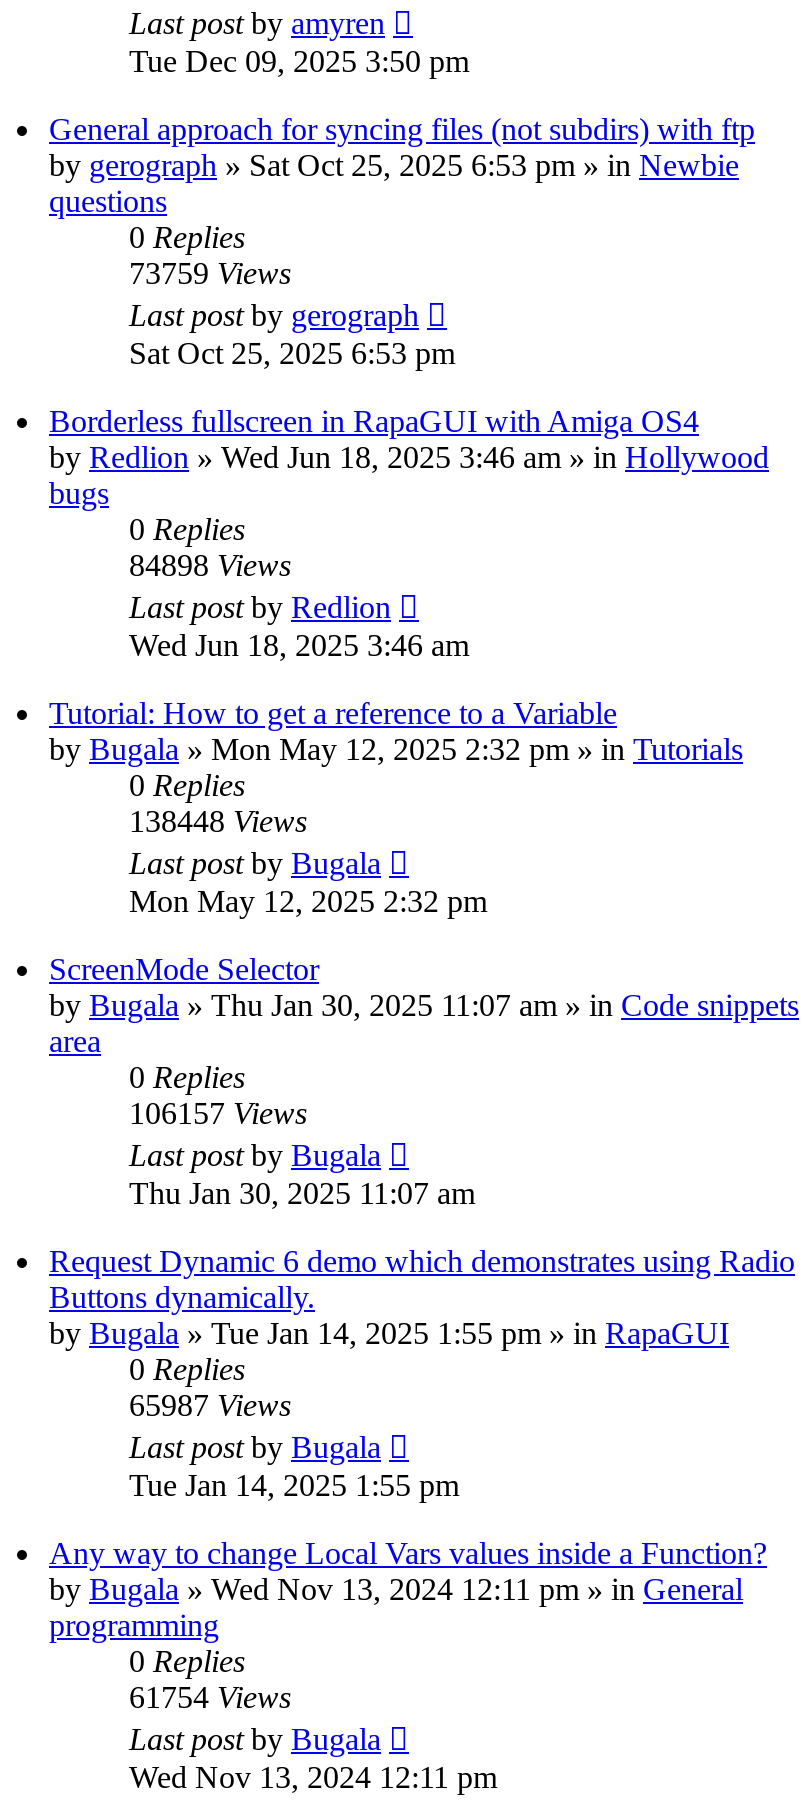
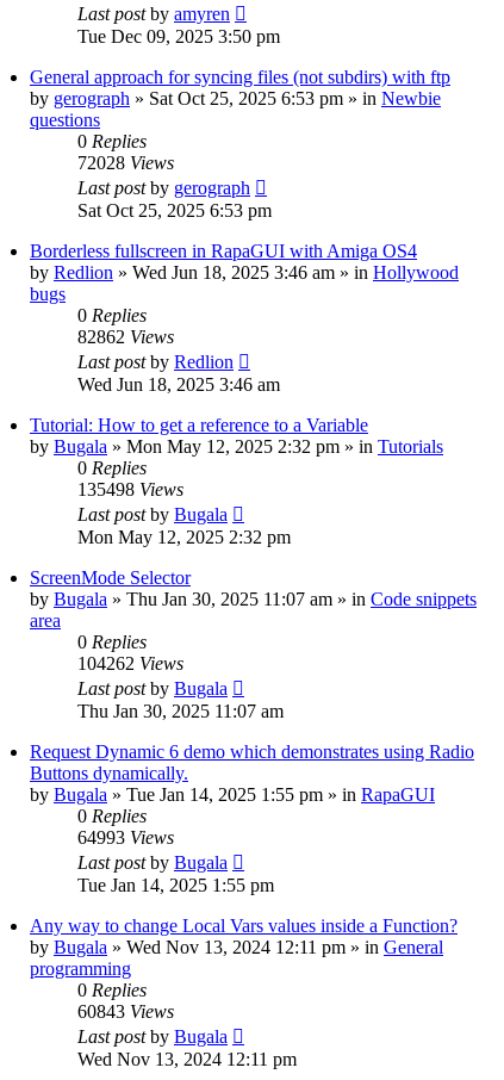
[129,256,291,290] 73759 Views -> [77,152,174,173] 72028 Views
[129,548,291,582] 84898 Views -> [77,327,174,347] 82862 Views
[129,804,307,838] 138448 Views -> [77,479,183,499] 135498 Views
[129,1096,307,1130] 106157 Views -> [77,653,183,673] 104262 Views
[129,1388,291,1422] 65987 Views -> [77,827,174,847] 64993 Views
[129,1680,291,1714] 61754 Views -> [77,1001,174,1021] 60843 Views

